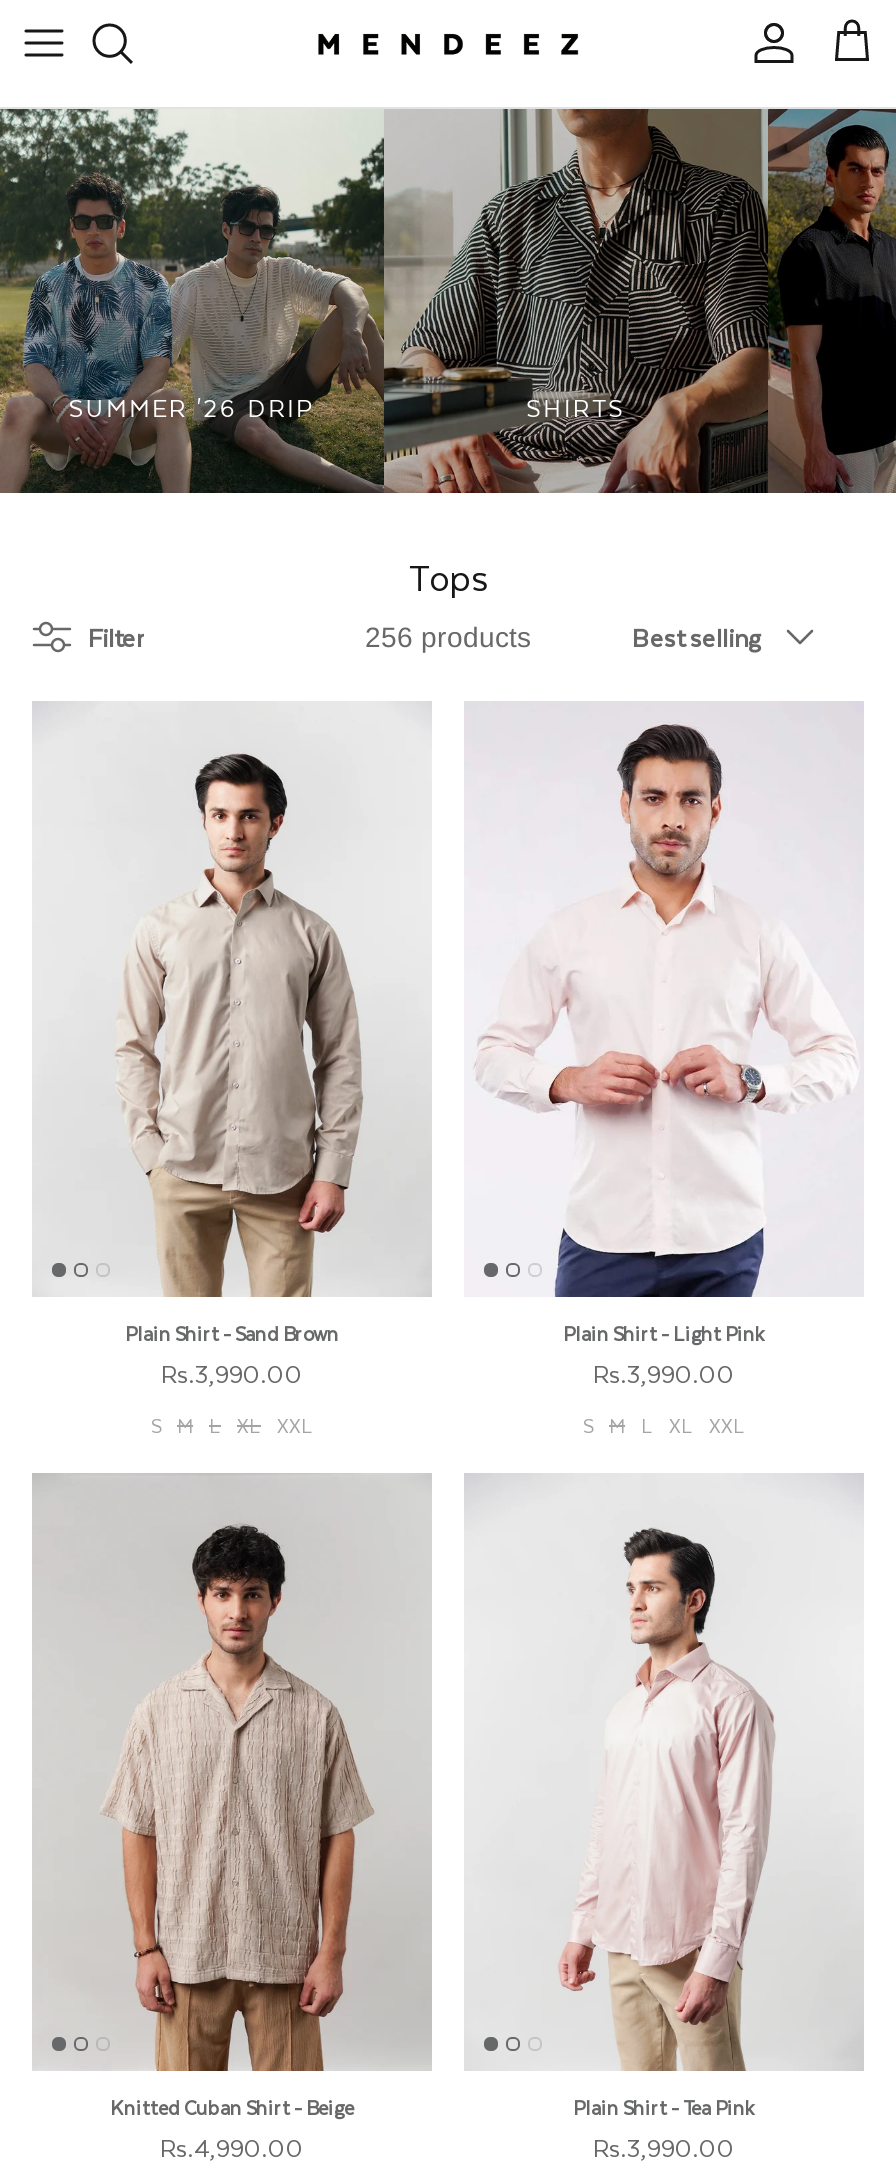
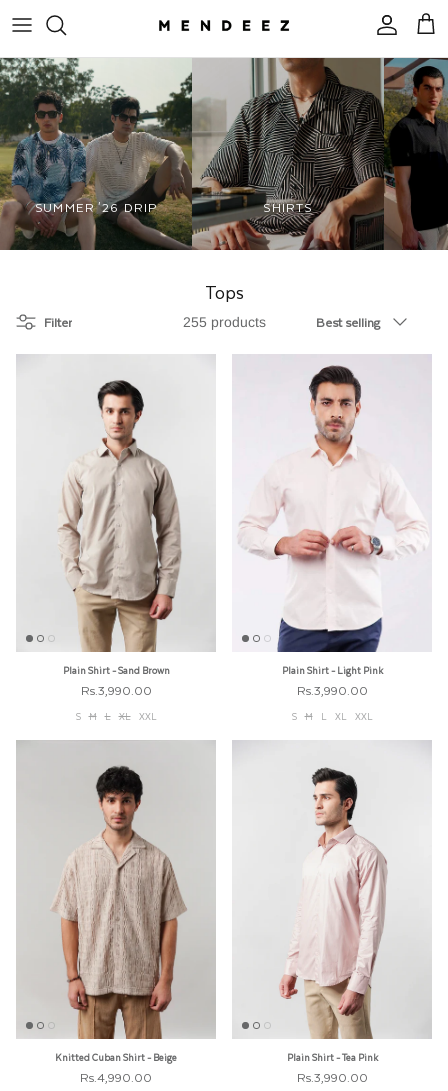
[365,620,531,652] 256 products -> [182,313,265,329] 255 products

